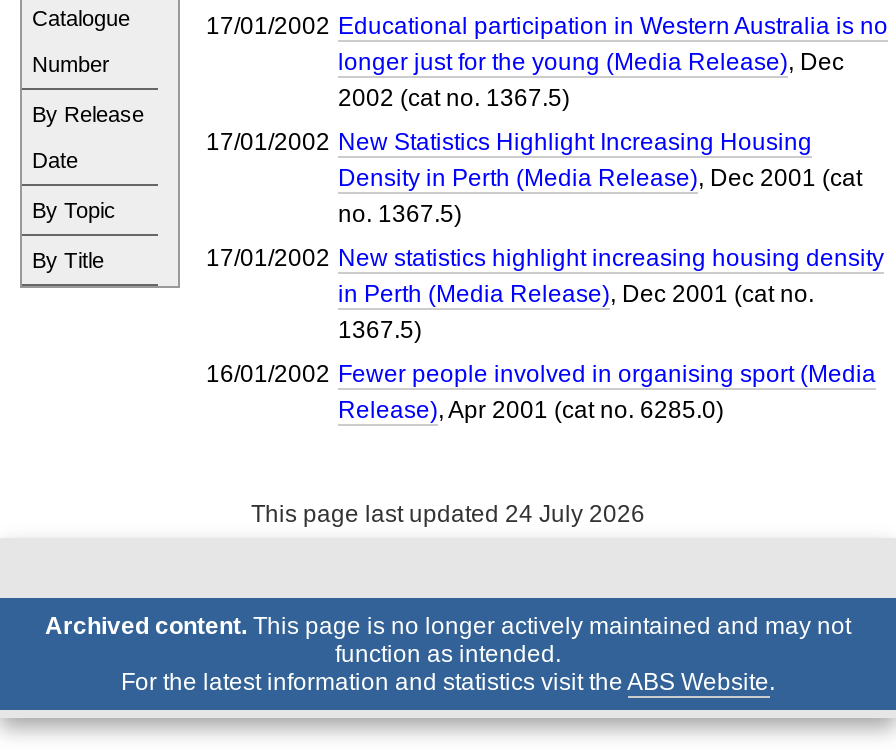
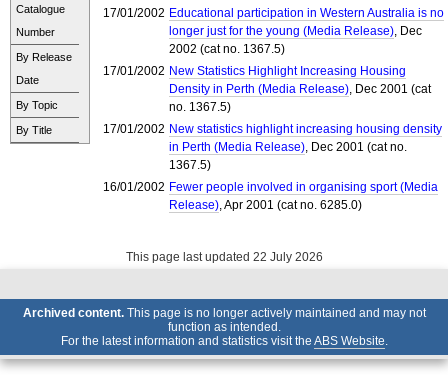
[251,500,645,528] This page last updated 24 July 2026 -> [125,250,322,264] This page last updated 22 July 2026

